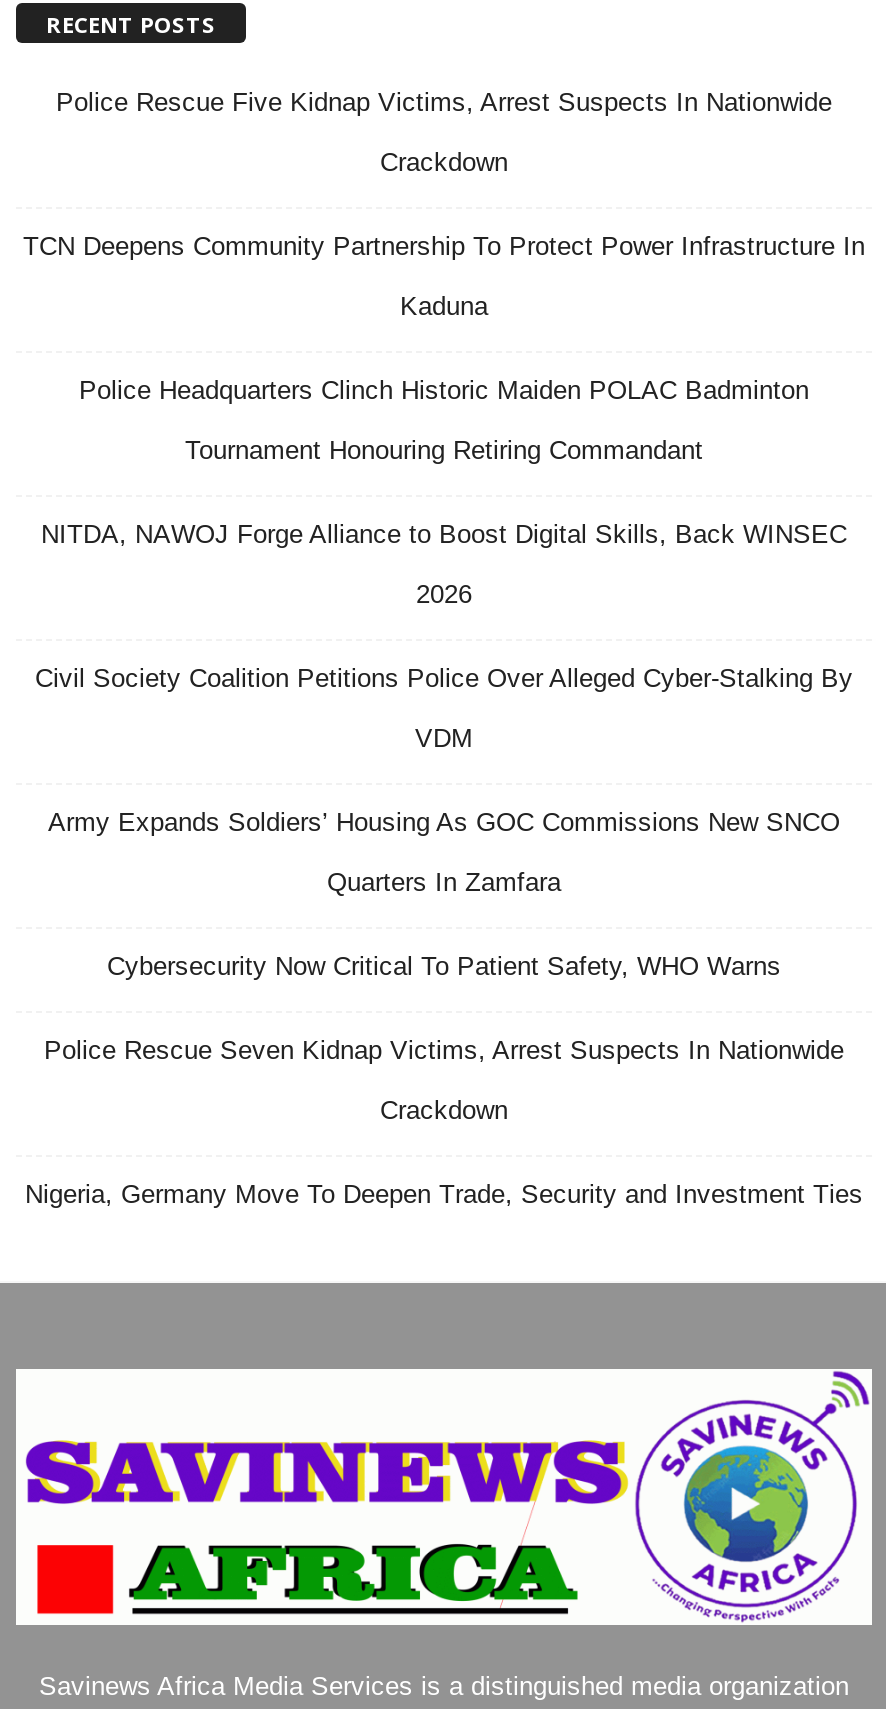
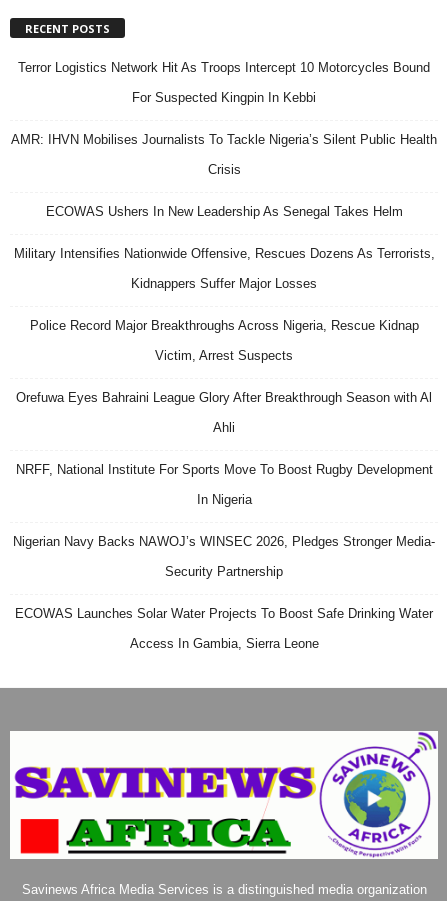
[23,87,865,1209] Police Rescue Five Kidnap Victims, Arrest Suspects In Nationwide | Crackdown | TCN Deepens Community Partnership To Protect Power Infrastructure In | Kaduna | Police Headquarters Clinch Historic Maiden POLAC Badminton | Tournament Honouring Retiring Commandant | NITDA, NAWOJ Forge Alliance to Boost Digital Skills, Back WINSEC | 2026 | Civil Society Coalition Petitions Police Over Alleged Cyber-Stalking By | VDM | Army Expands Soldiers’ Housing As GOC Commissions New SNCO | Quarters In Zamfara | Cybersecurity Now Critical To Patient Safety, WHO Warns | Police Rescue Seven Kidnap Victims, Arrest Suspects In Nationwide | Crackdown | Nigeria, Germany Move To Deepen Trade, Security and Investment Ties -> [11,60,437,651] Terror Logistics Network Hit As Troops Intercept 10 Motorcycles Bound | For Suspected Kingpin In Kebbi | AMR: IHVN Mobilises Journalists To Tackle Nigeria’s Silent Public Health | Crisis | ECOWAS Ushers In New Leadership As Senegal Takes Helm | Military Intensifies Nationwide Offensive, Rescues Dozens As Terrorists, | Kidnappers Suffer Major Losses | Police Record Major Breakthroughs Across Nigeria, Rescue Kidnap | Victim, Arrest Suspects | Orefuwa Eyes Bahraini League Glory After Breakthrough Season with Al | Ahli | NRFF, National Institute For Sports Move To Boost Rugby Development | In Nigeria | Nigerian Navy Backs NAWOJ’s WINSEC 2026, Pledges Stronger Media- | Security Partnership | ECOWAS Launches Solar Water Projects To Boost Safe Drinking Water | Access In Gambia, Sierra Leone

